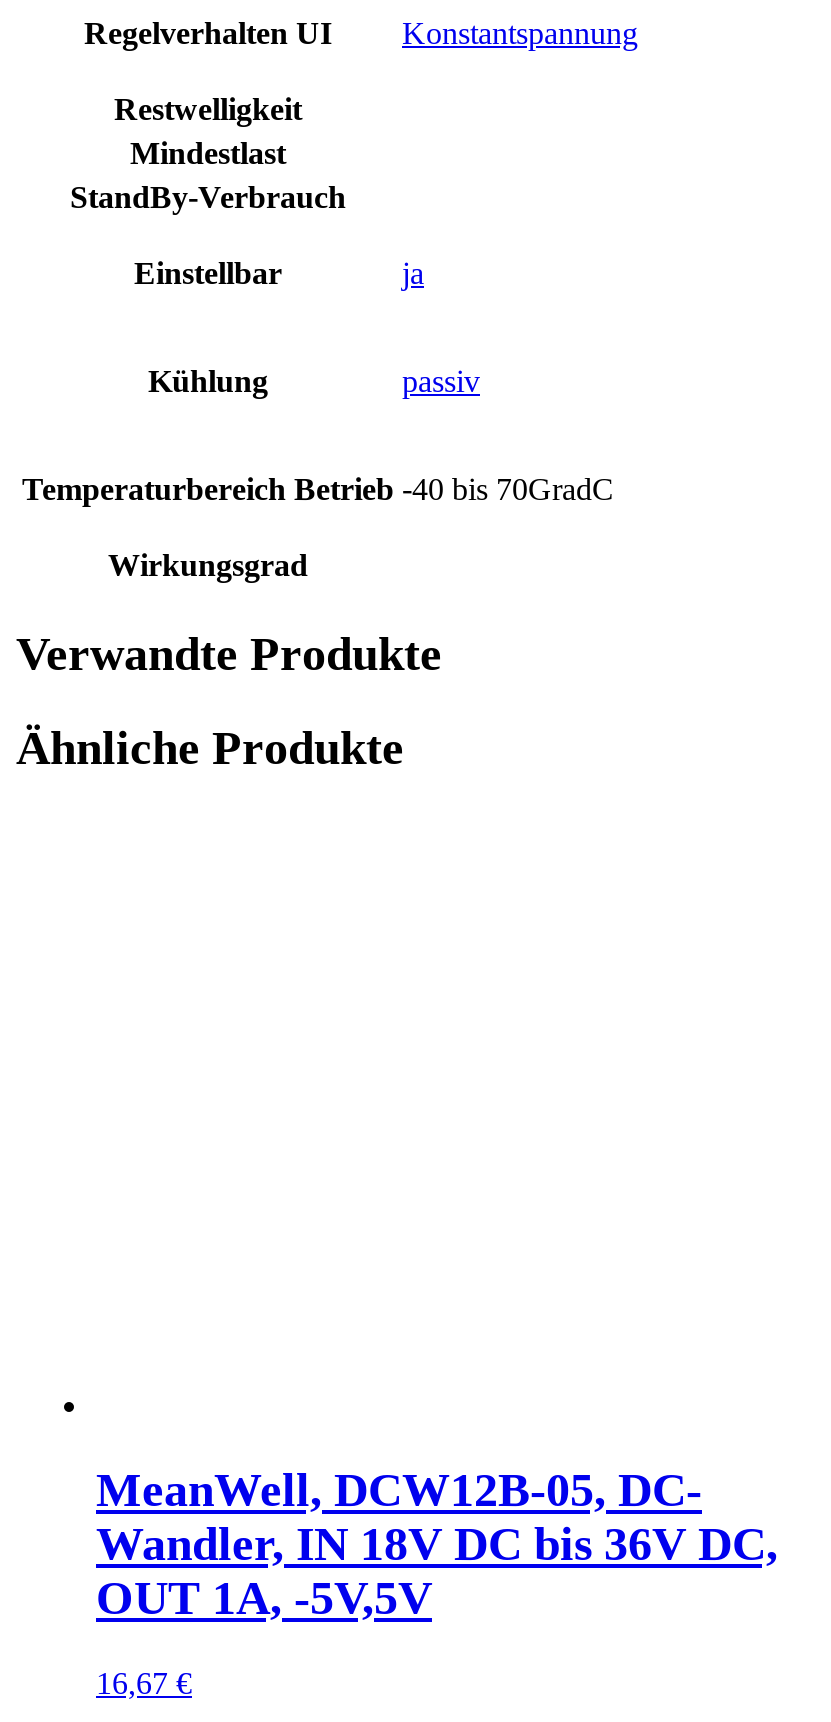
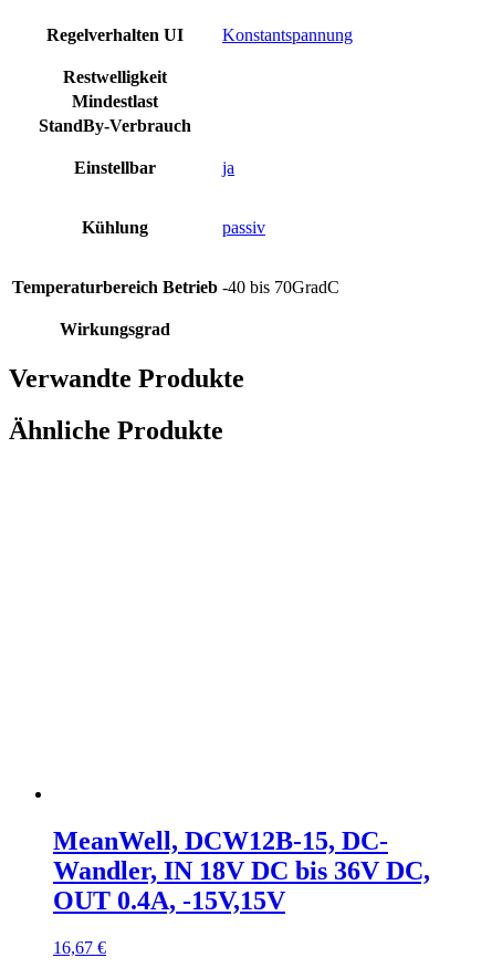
[96,1464,702,1516] MeanWell, DCW12B-05, DC- -> [53,827,388,855] MeanWell, DCW12B-15, DC-
[96,1572,432,1624] OUT 1A, -5V,5V -> [53,886,285,915] OUT 0.4A, -15V,15V

